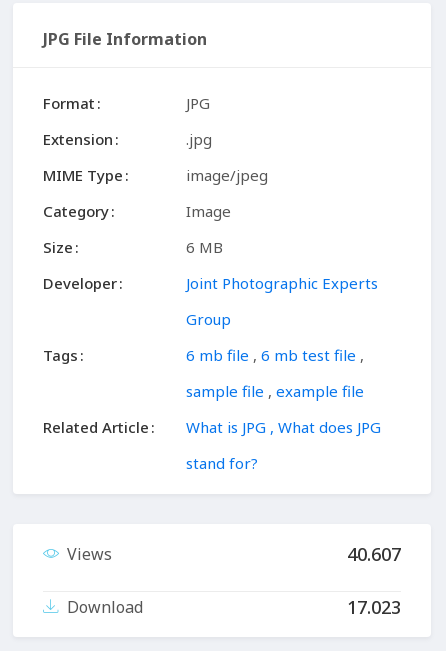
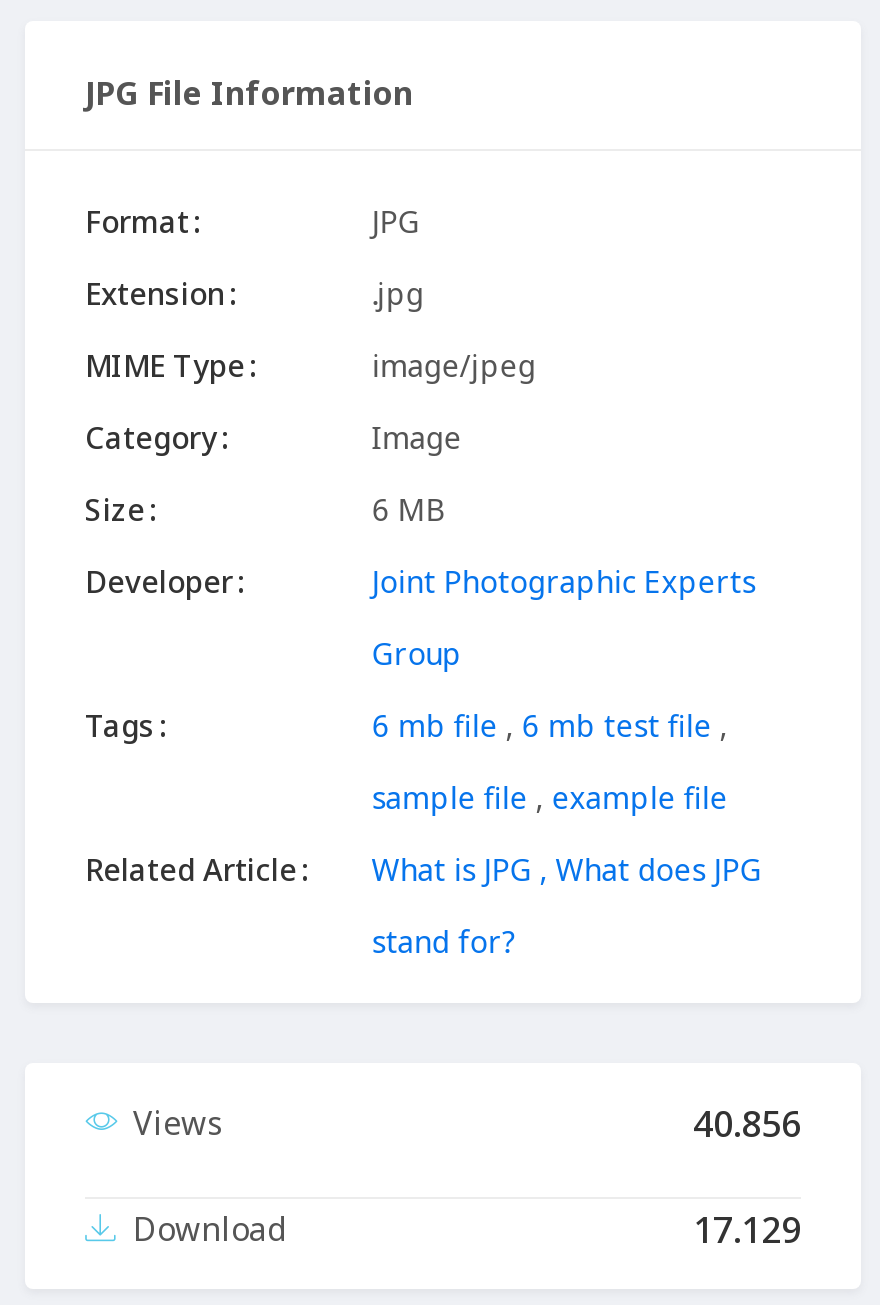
[347,542,401,566] 40.607 -> [693,1099,801,1147] 40.856
[347,595,401,619] 17.023 -> [693,1205,801,1253] 17.129

